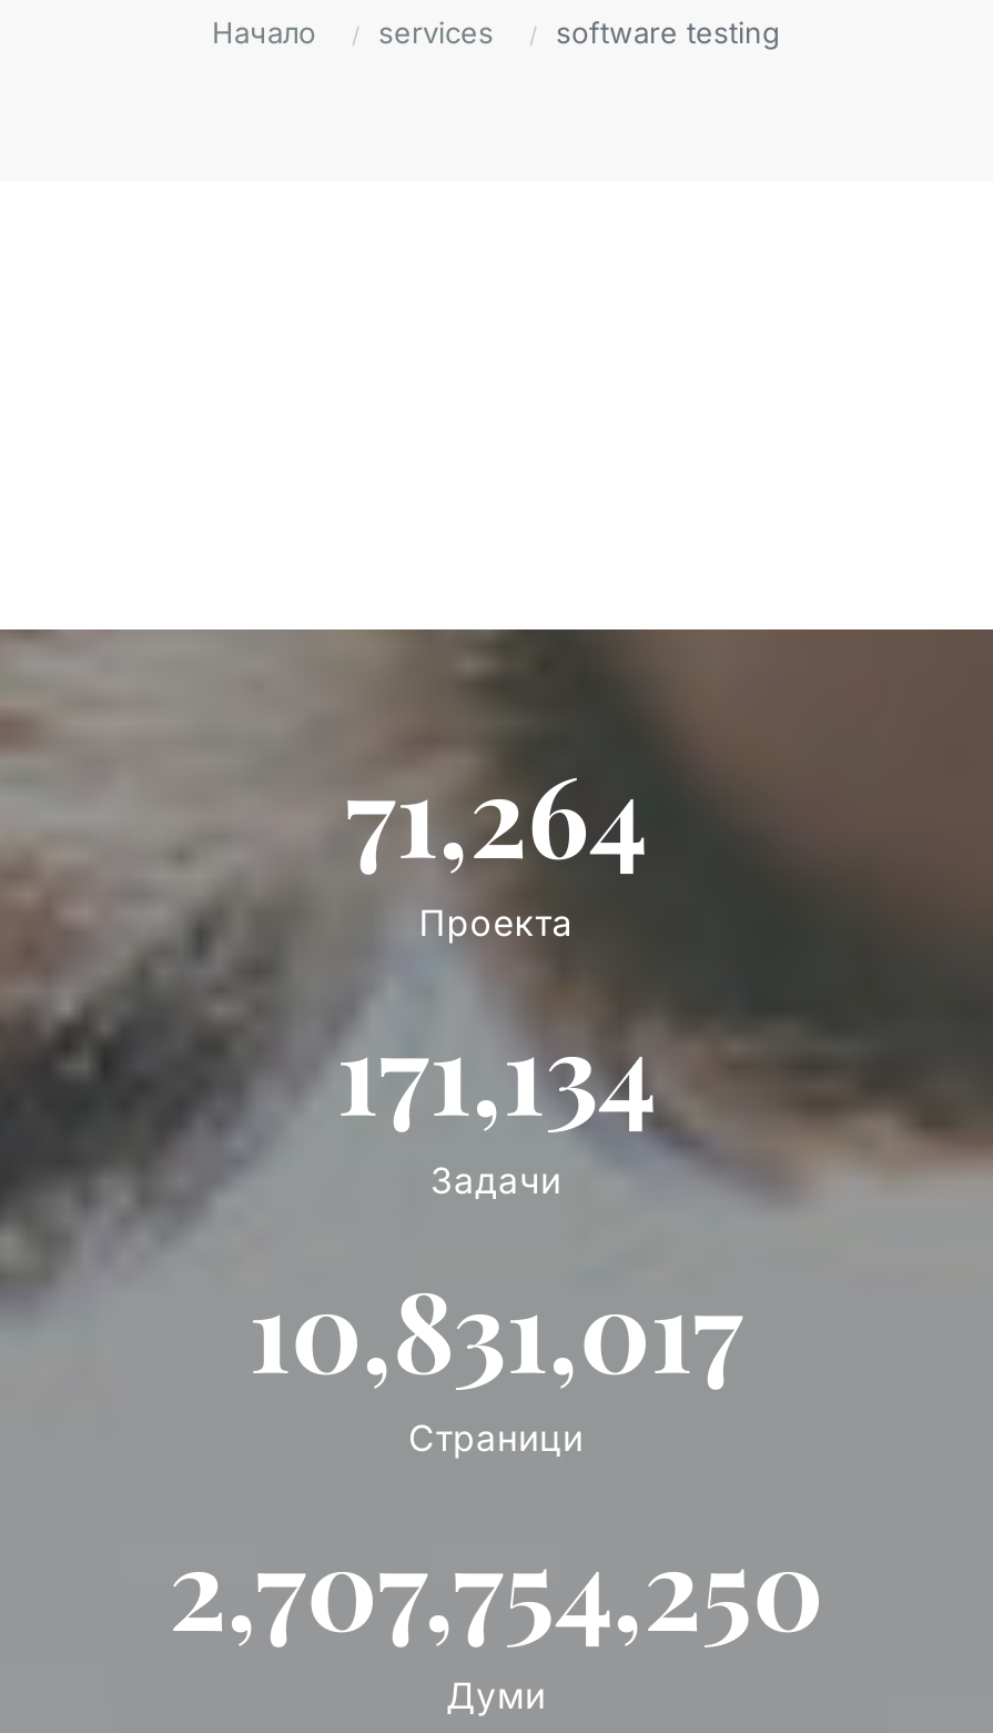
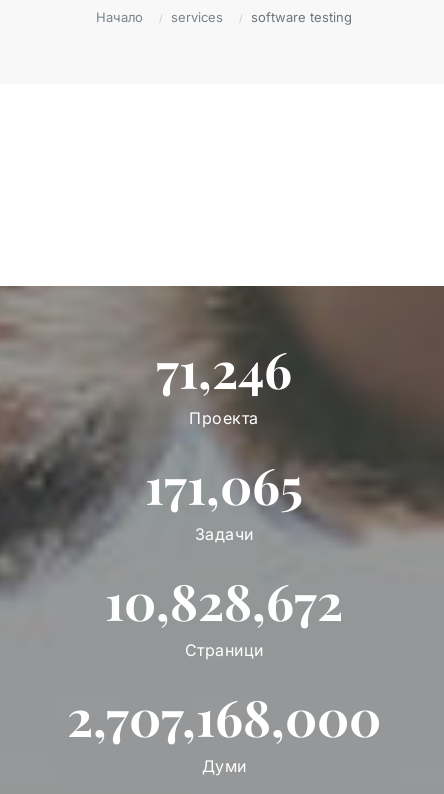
[345,738,647,887] 71,264 -> [156,335,292,402] 71,246
[336,996,656,1145] 171,134 -> [145,451,303,518] 171,065
[249,1253,743,1402] 10,831,017 -> [105,567,343,634] 10,828,672
[169,1511,823,1660] 2,707,754,250 -> [67,683,381,750] 2,707,168,000

